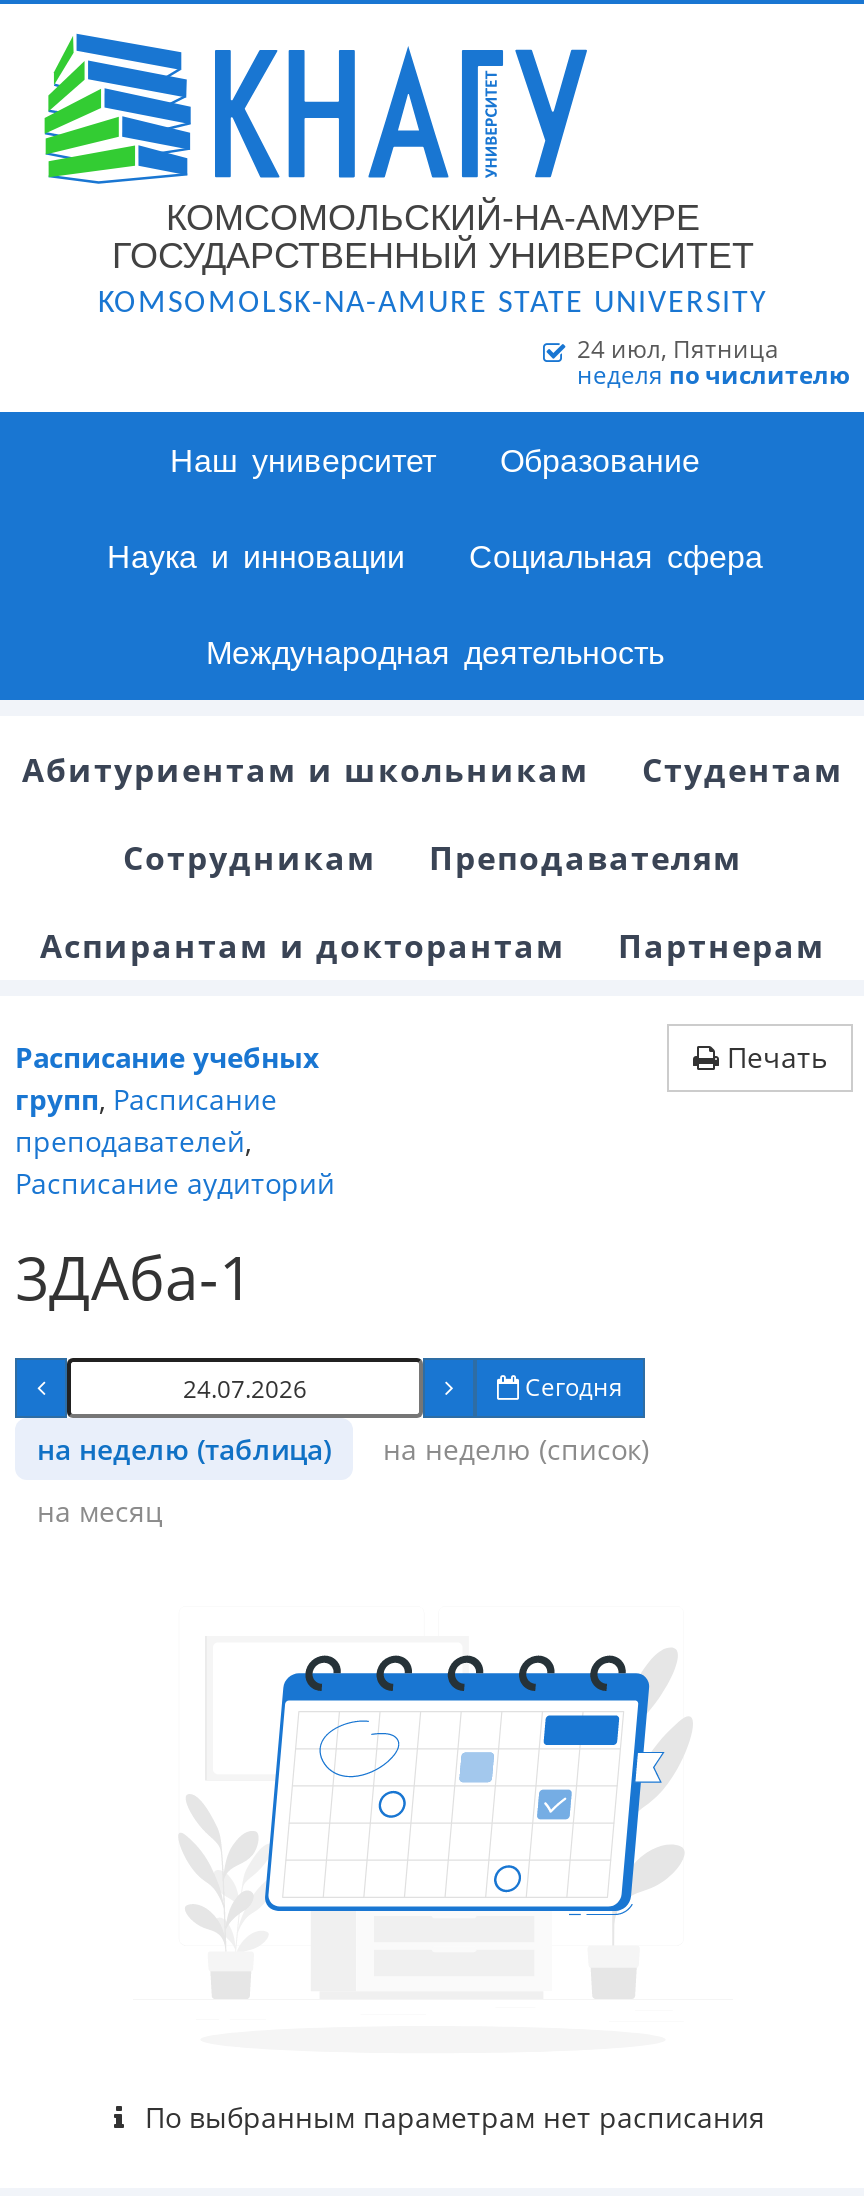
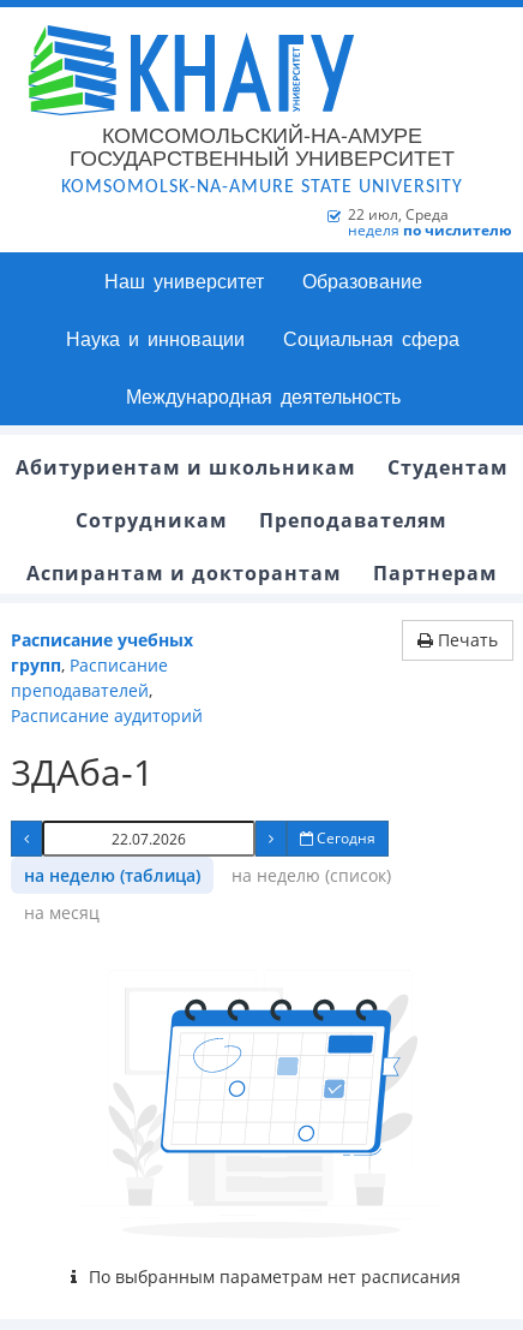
[577,332,779,366] 24 июл, Пятница -> [348,204,449,225] 22 июл, Среда

